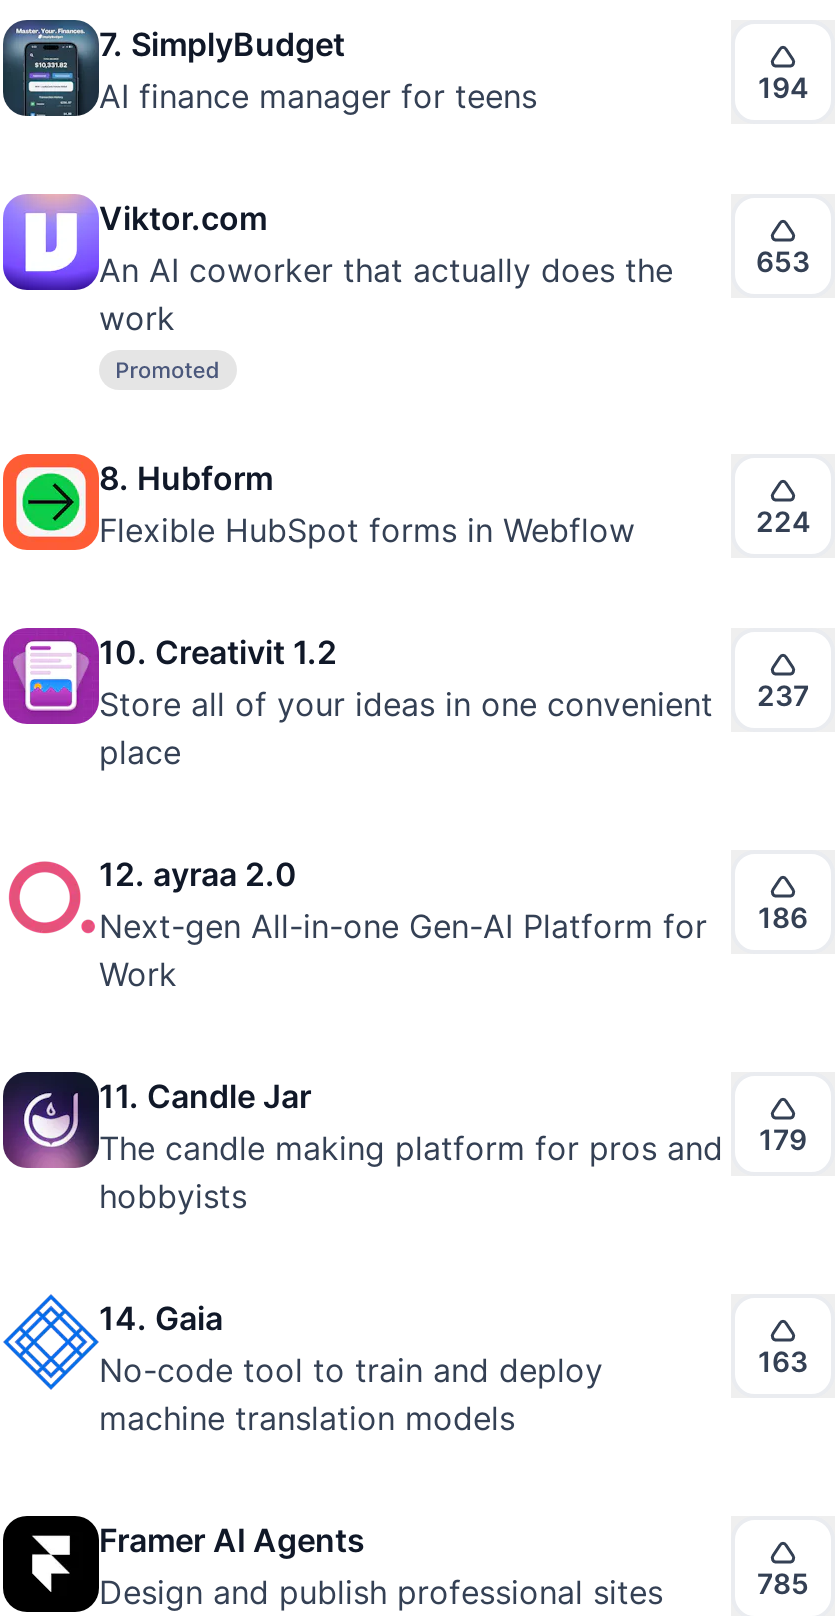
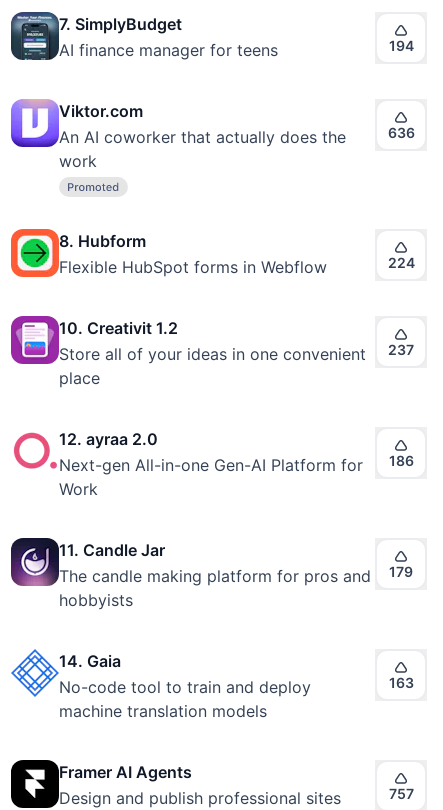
[756,244,810,278] 653 -> [387,124,414,141] 636
[757,1566,809,1600] 785 -> [388,785,413,802] 757

